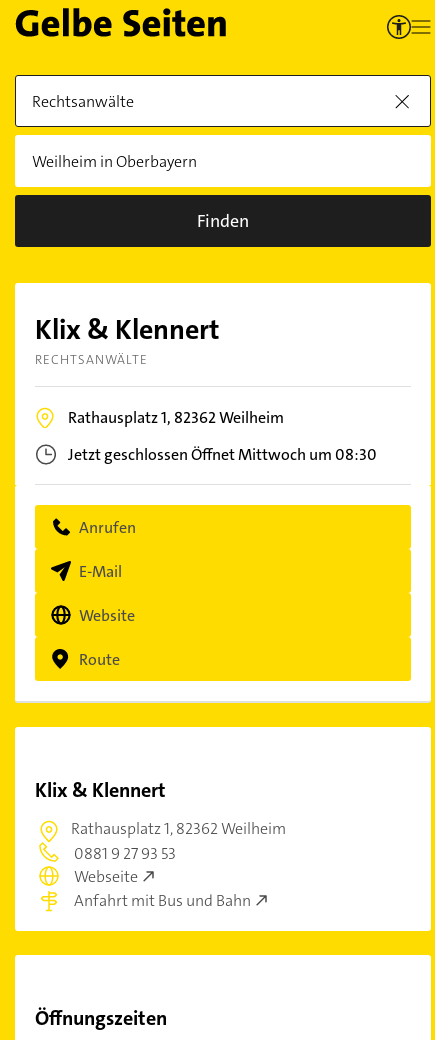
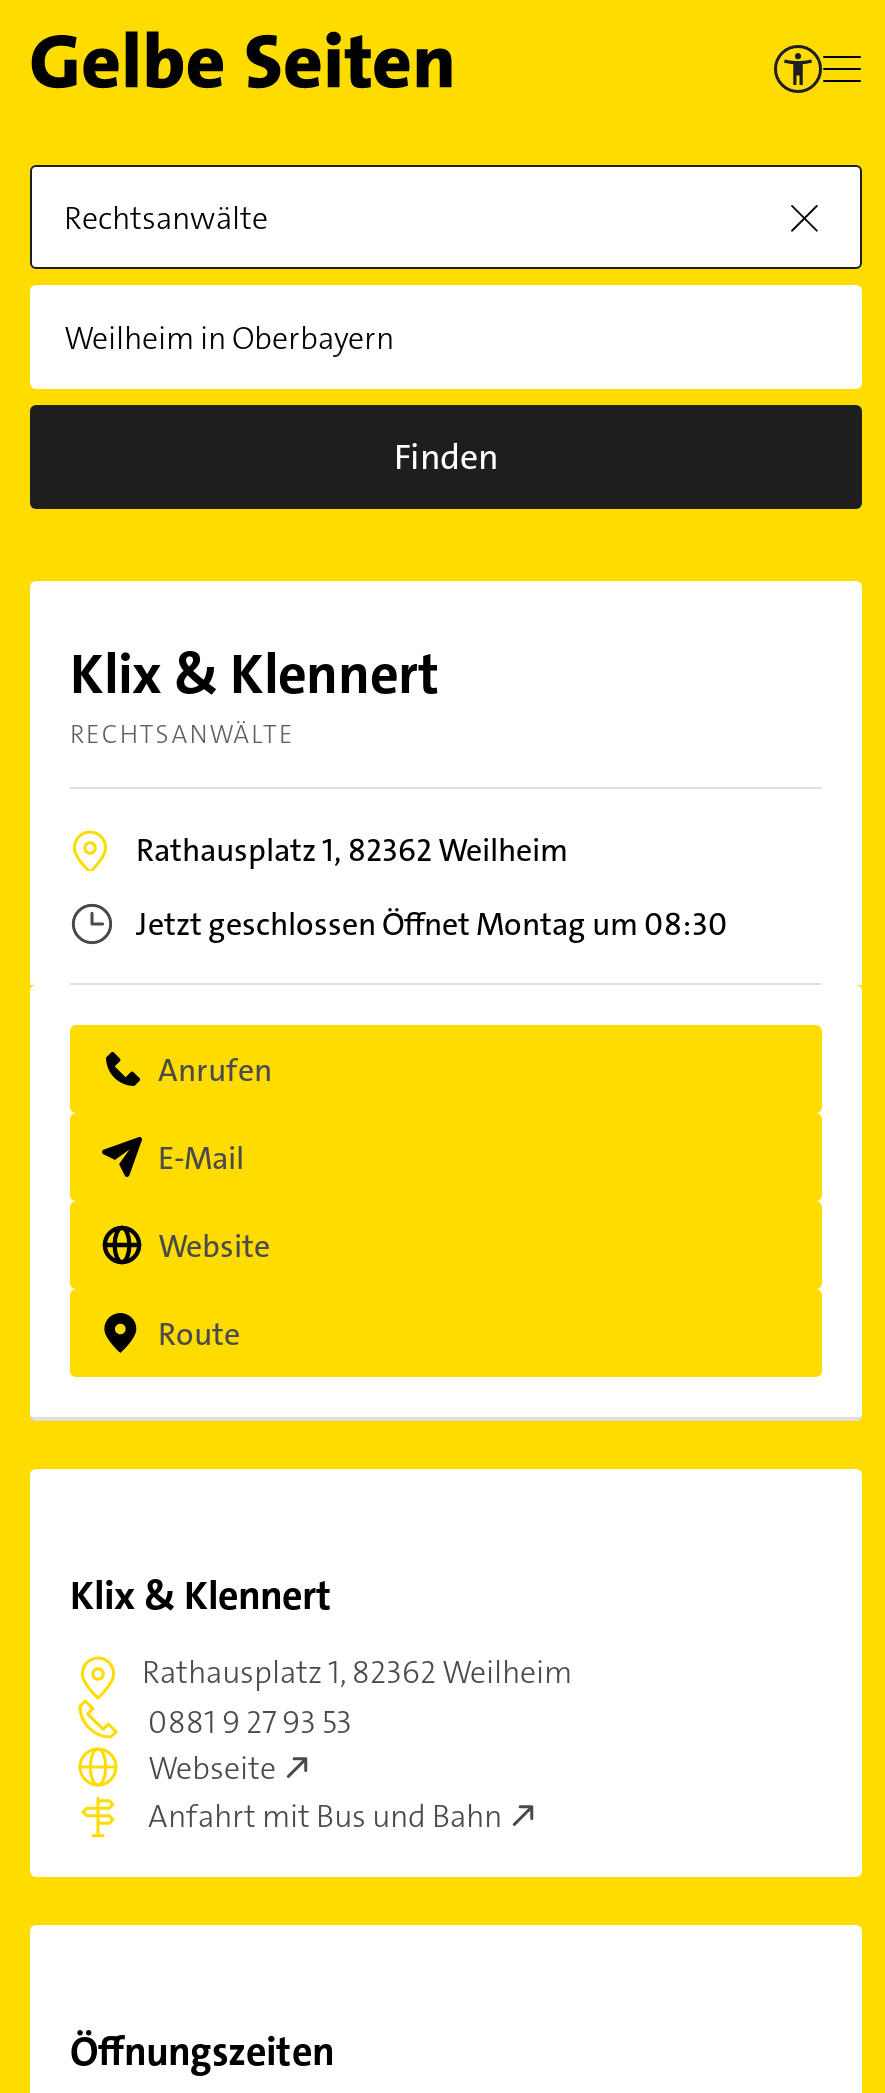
[68,444,377,465] Jetzt geschlossen Öffnet Mittwoch um 08:30 -> [136,903,728,945] Jetzt geschlossen Öffnet Montag um 08:30

